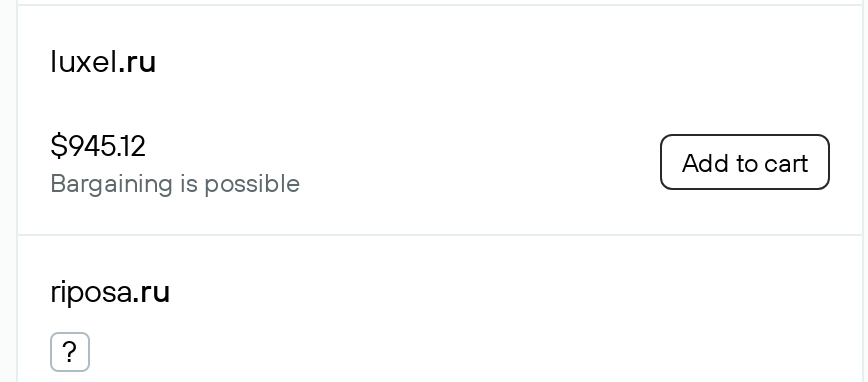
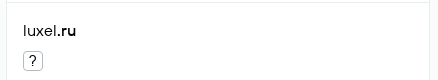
[50,126,300,198] $945.12 | Bargaining is possible -> none
[50,146,808,310] Add to cart | riposa.ru -> none

